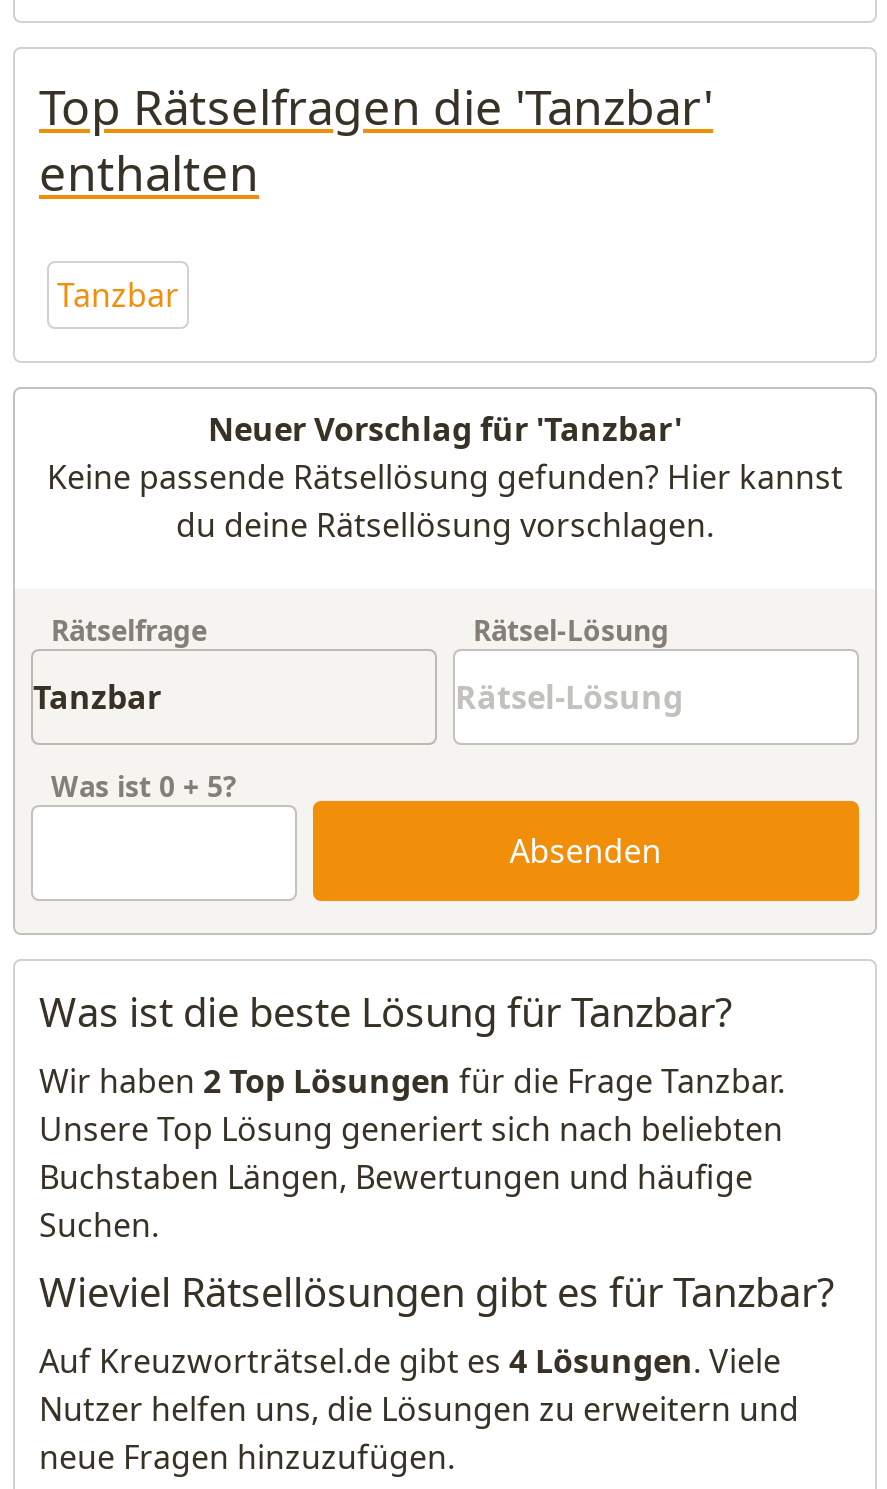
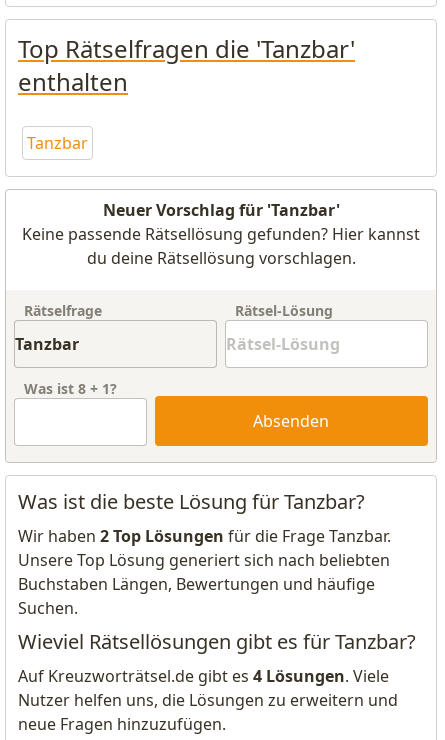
[51,767,237,805] Was ist 0 + 5? -> [24,379,117,398] Was ist 8 + 1?

